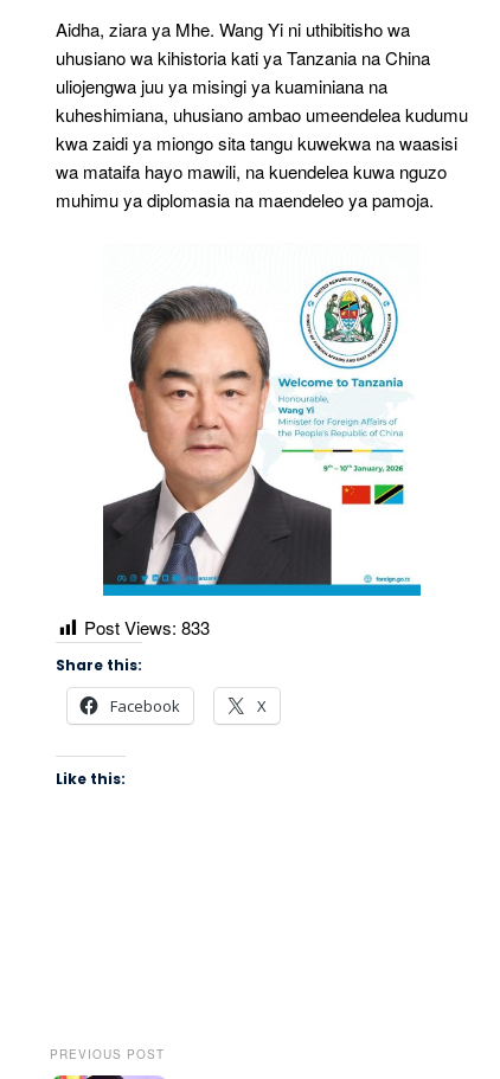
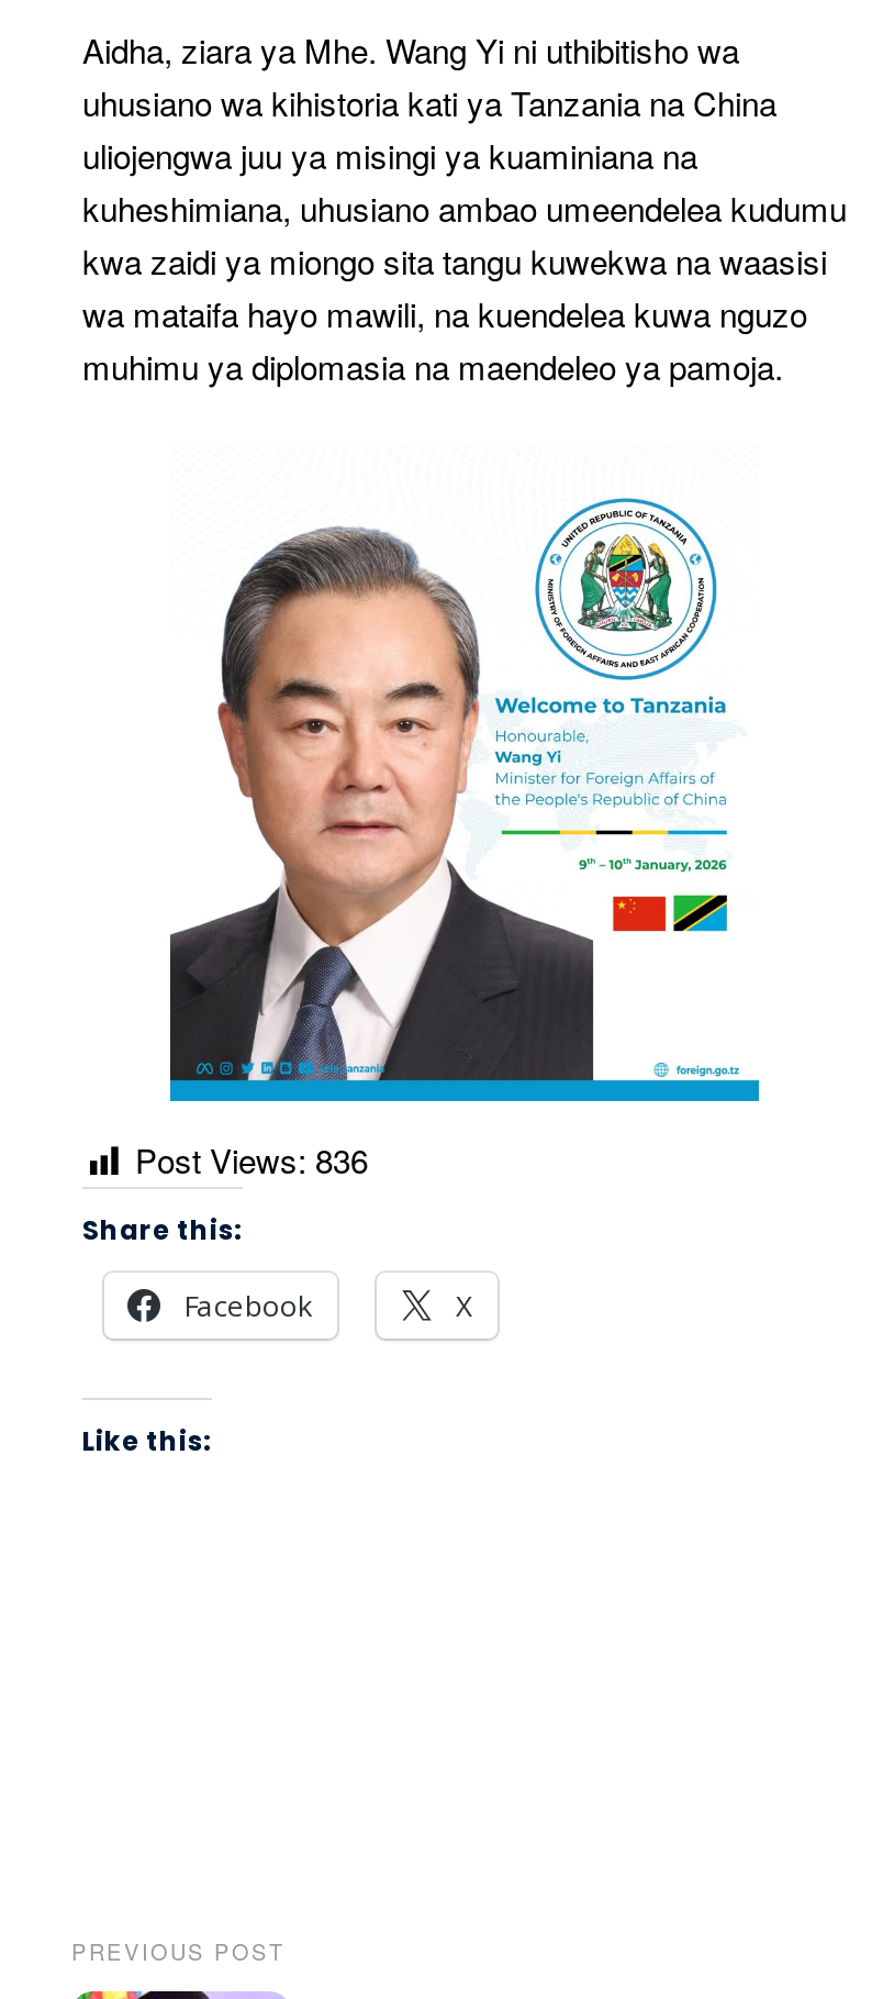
[84,615,210,640] Post Views: 833 -> [135,1137,368,1183] Post Views: 836

